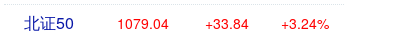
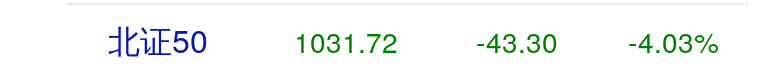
[117,13,169,33] 1079.04 -> [294,20,398,60] 1031.72
[205,13,249,33] +33.84 -> [476,20,558,60] -43.30
[281,13,329,33] +3.24% -> [628,20,718,60] -4.03%

